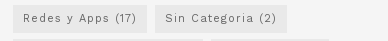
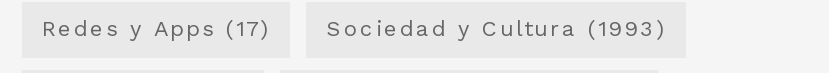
[165,12,277,25] Sin Categoria (2) -> [326,16,666,42] Sociedad y Cultura (1993)

